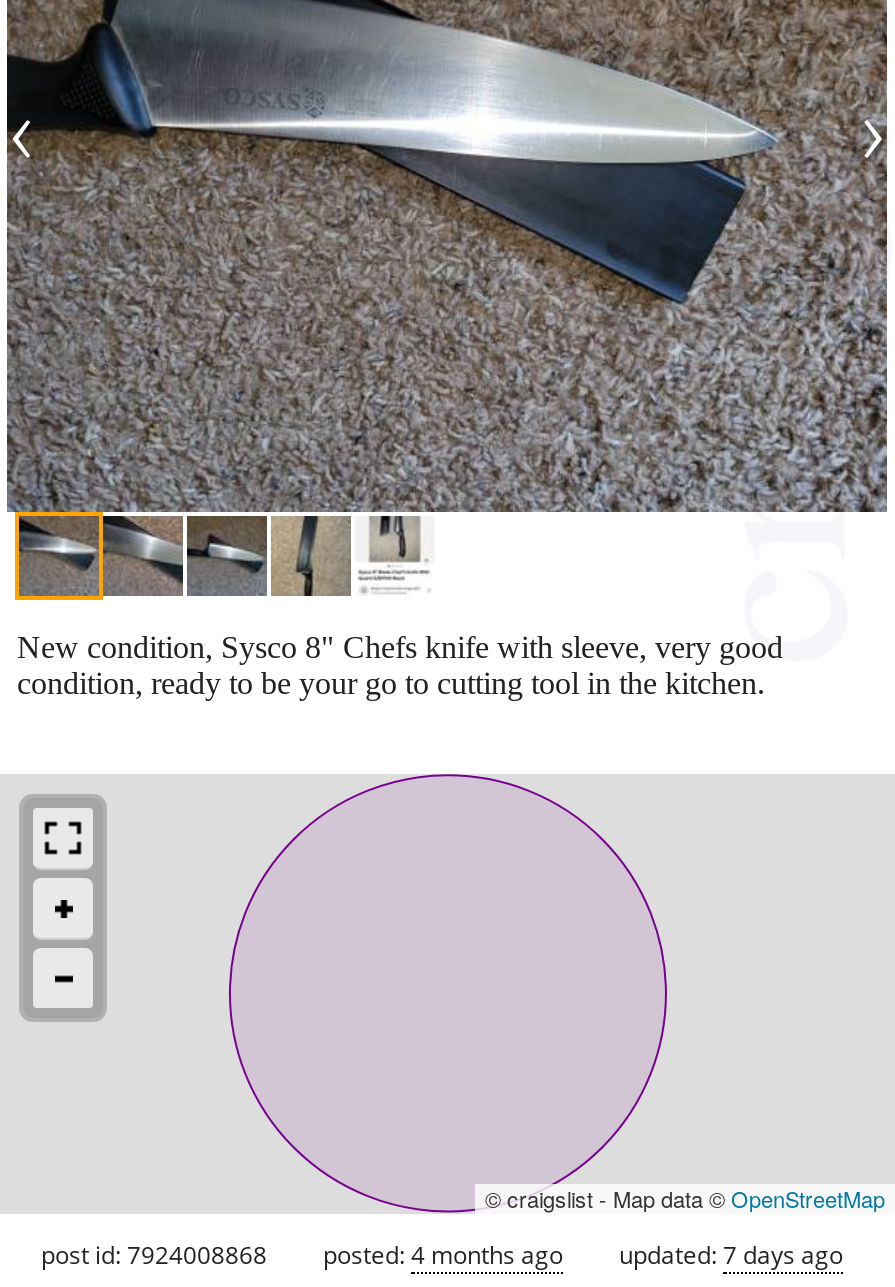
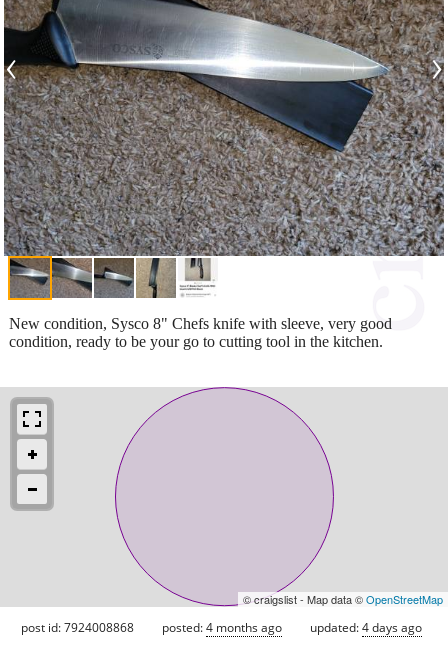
[619,1238,843,1272] updated: 7 days ago -> [310,619,422,636] updated: 4 days ago

